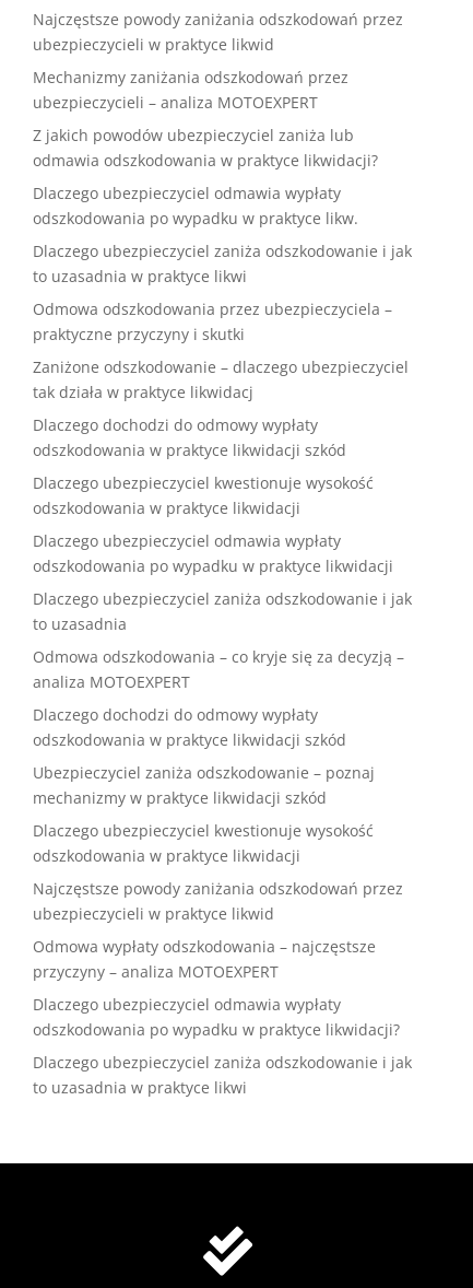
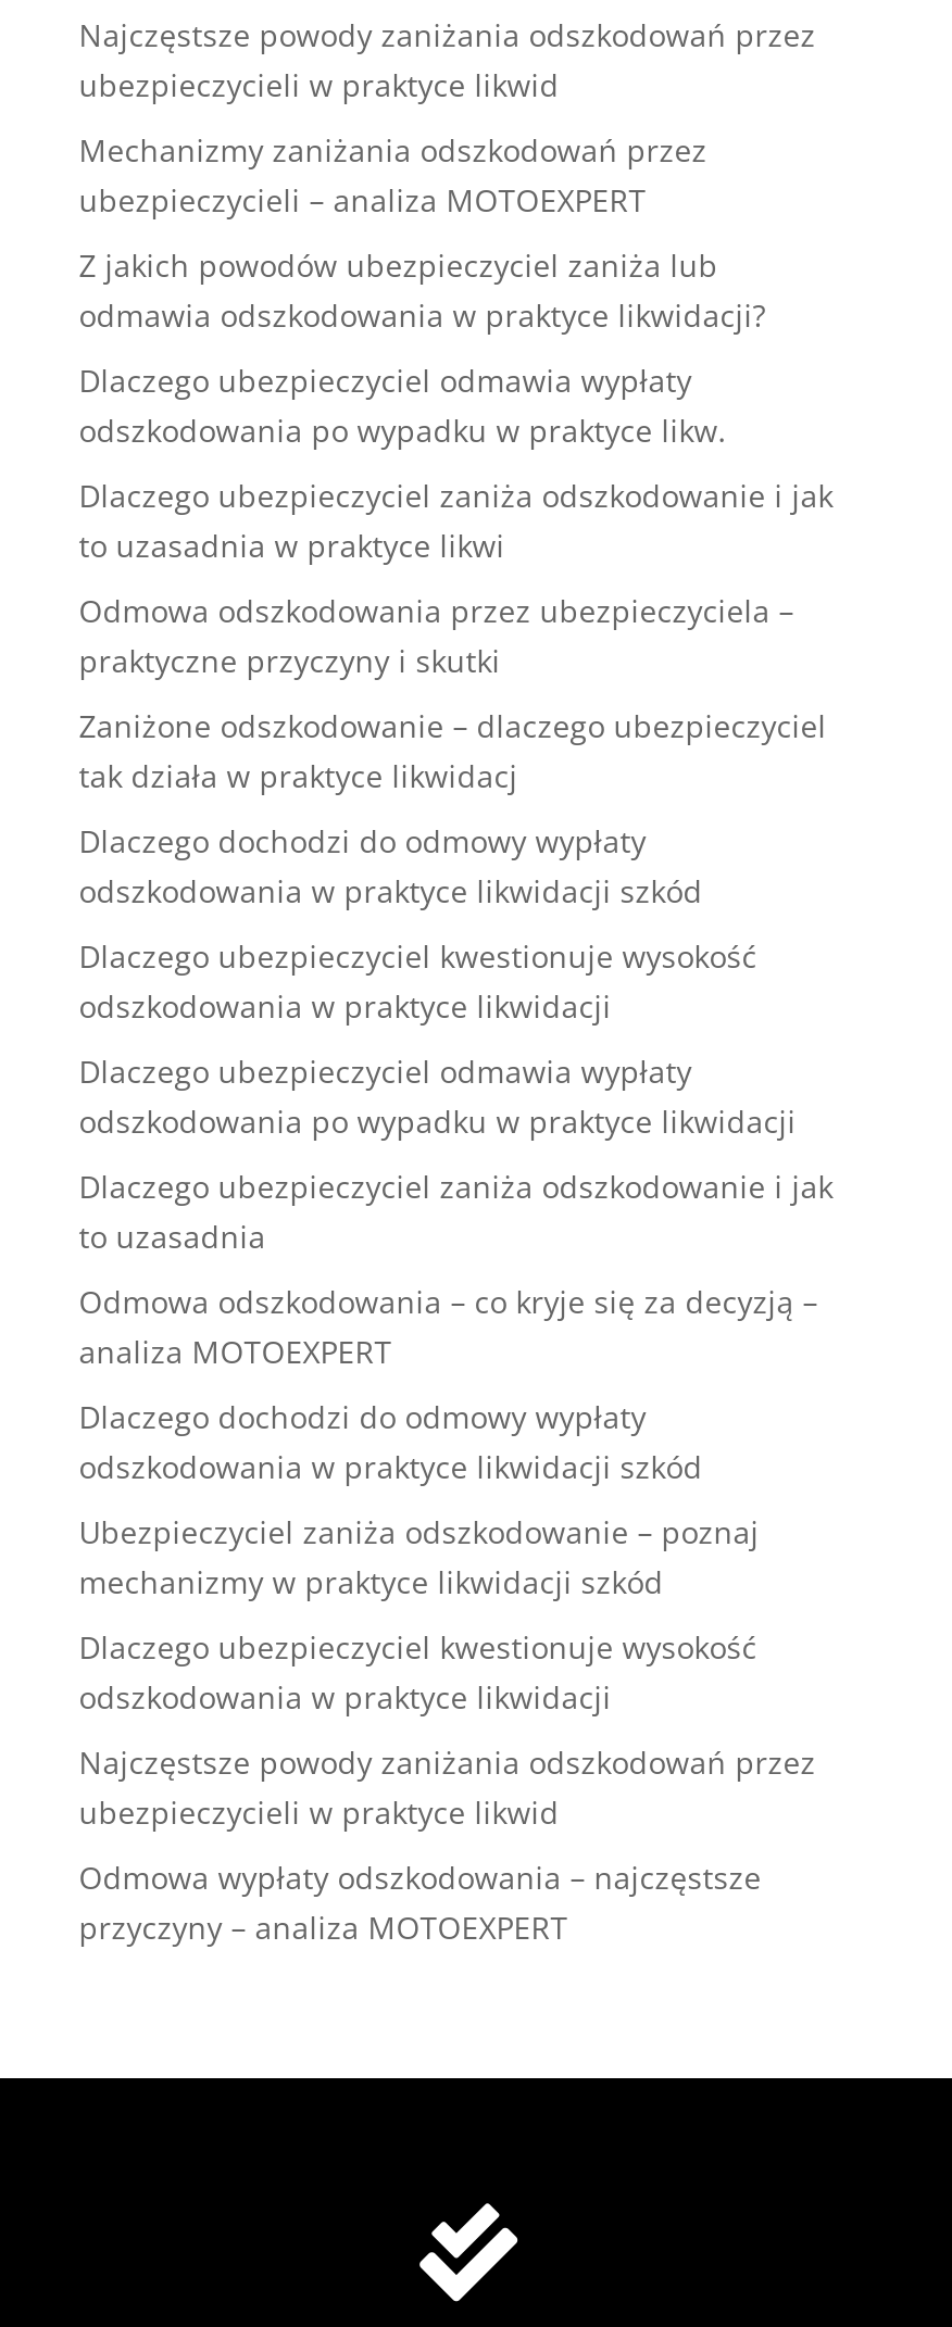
[33,994,412,1098] Dlaczego ubezpieczyciel odmawia wypłaty | odszkodowania po wypadku w praktyce likwidacji? | Dlaczego ubezpieczyciel zaniża odszkodowanie i jak | to uzasadnia w praktyce likwi -> none

